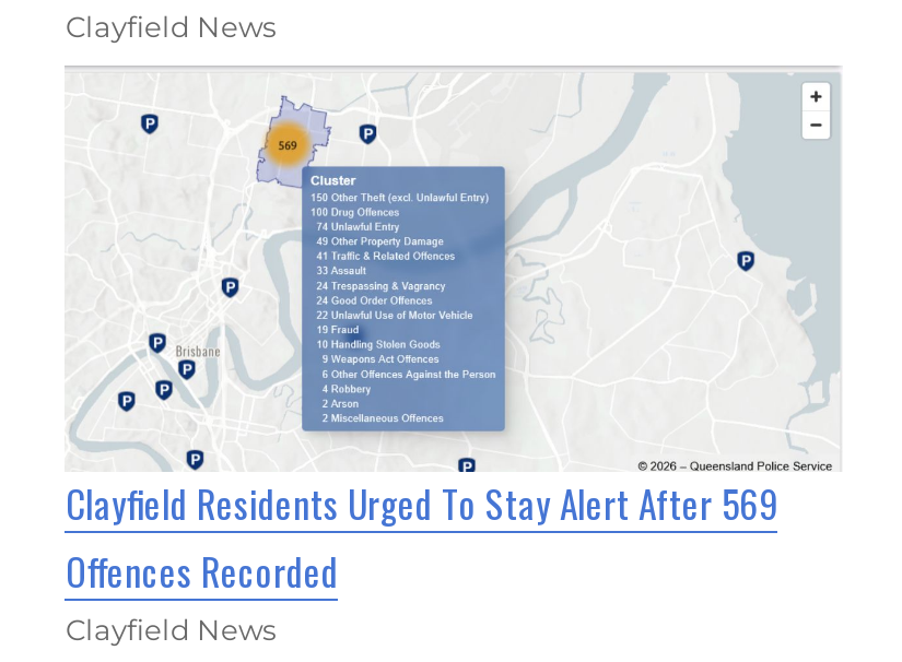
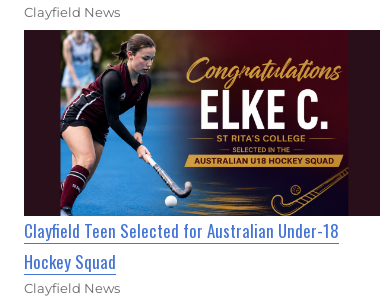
[65,66,843,599] [image] | Clayfield Residents Urged To Stay Alert After 569 | Offences Recorded -> [23,29,381,274] [image] | Clayfield Teen Selected for Australian Under-18 | Hockey Squad

